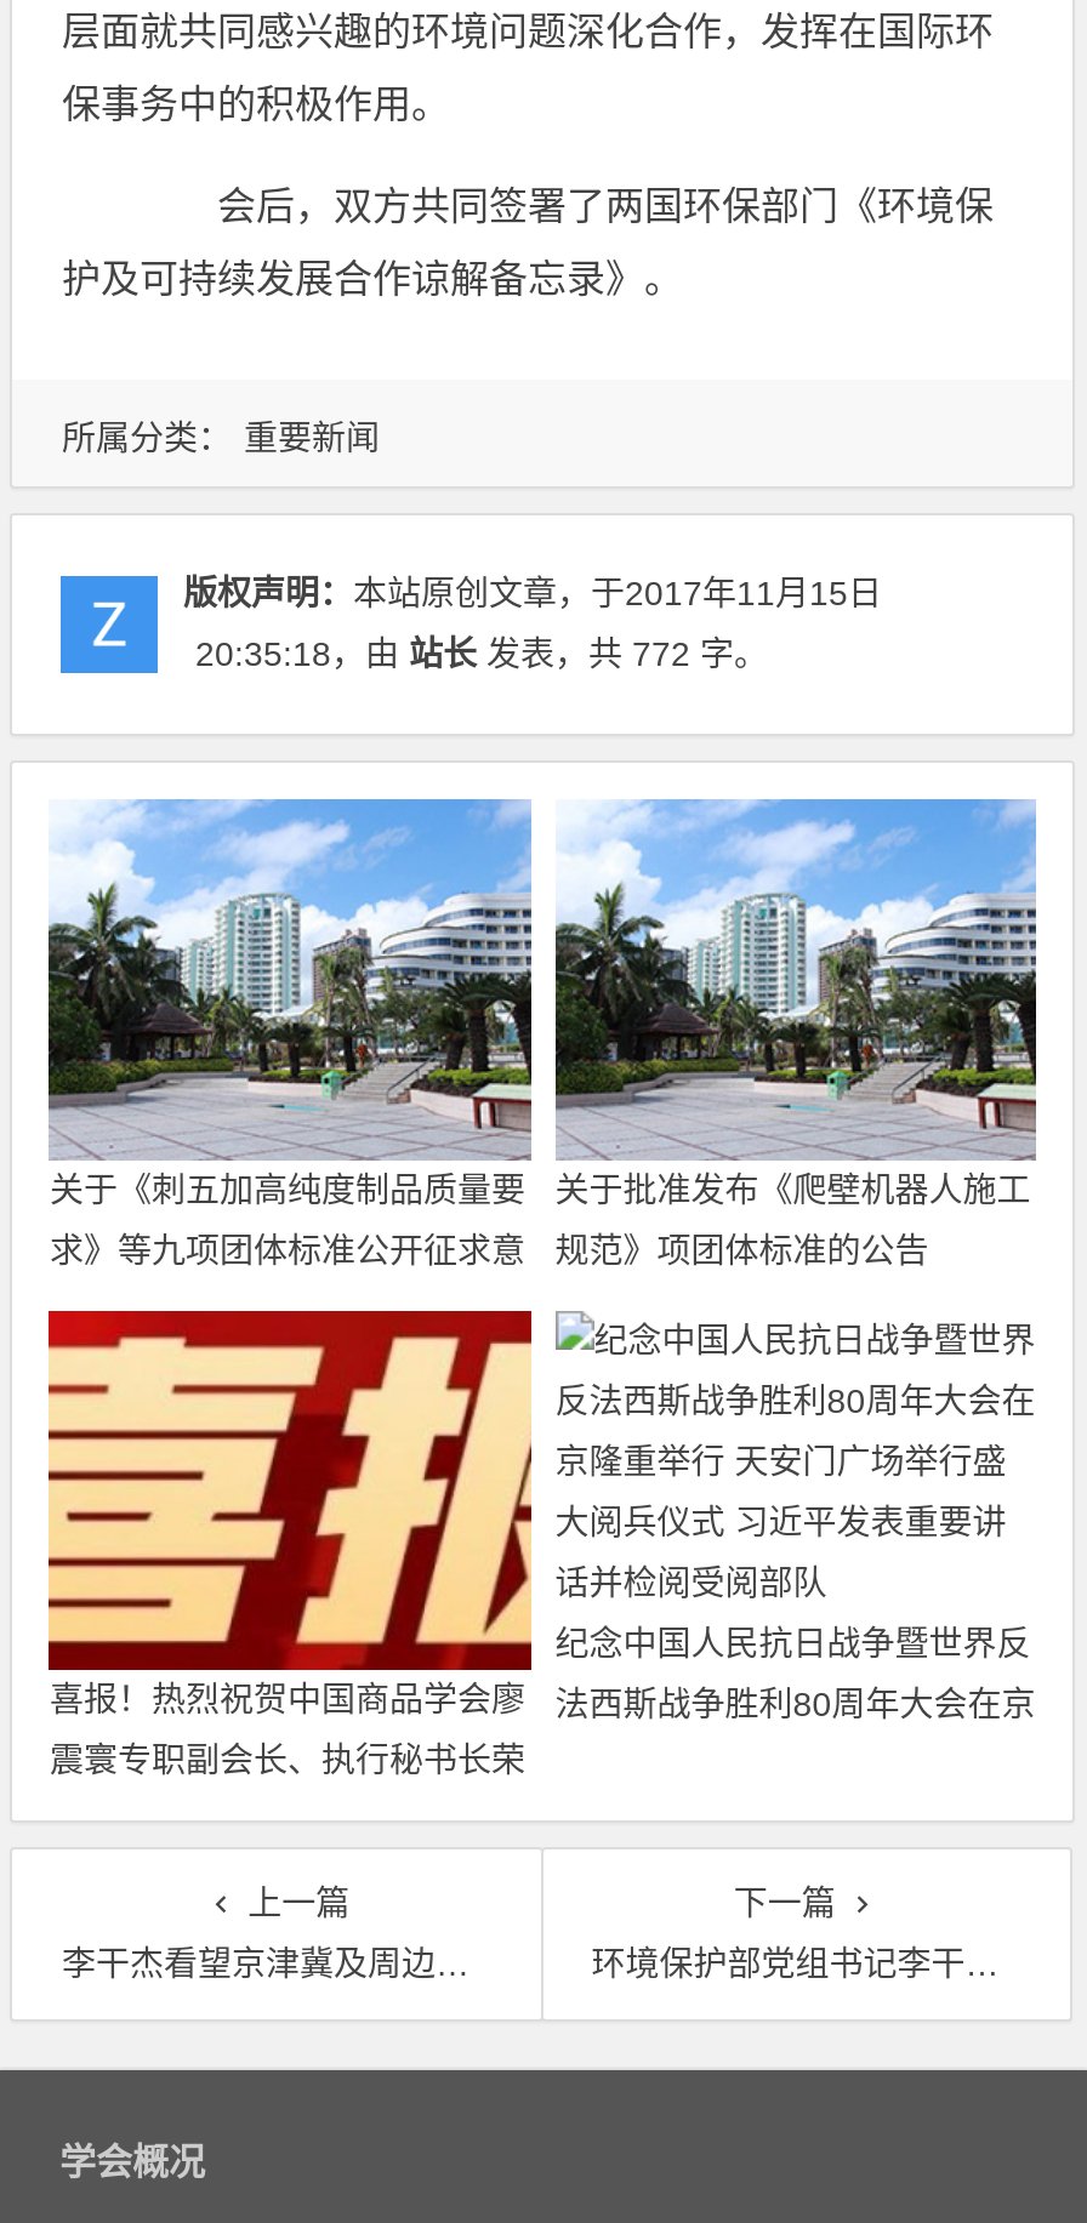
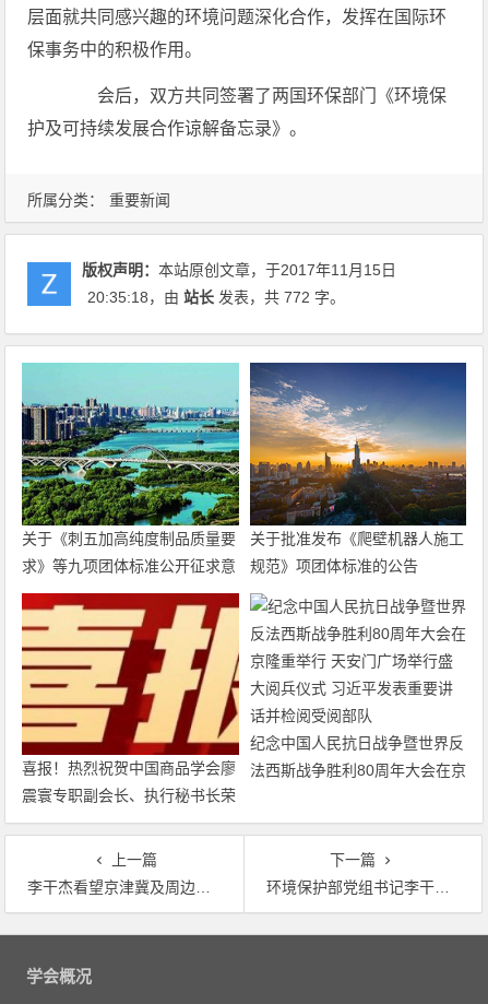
[49,799,534,1161] [image] -> [21,363,240,527] [image]
[553,797,1038,1161] [image] -> [249,362,467,527] [image]

